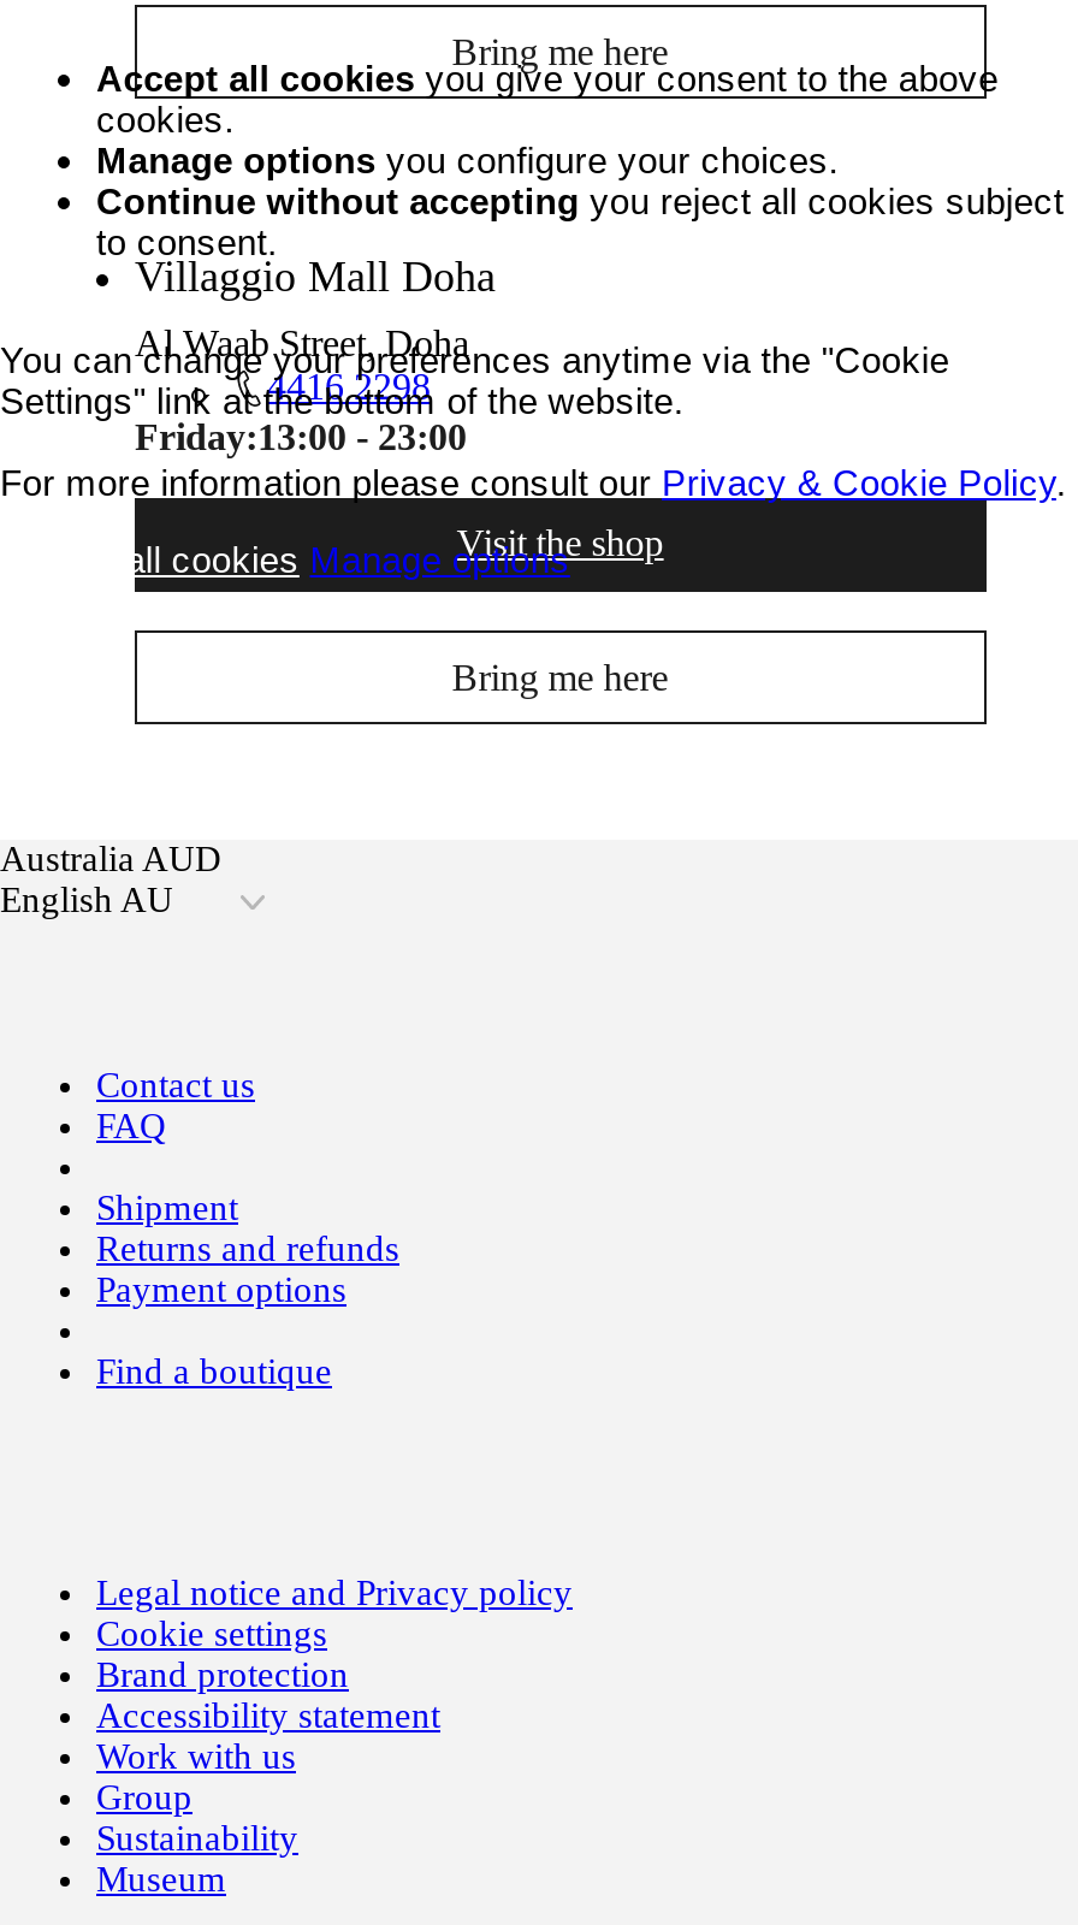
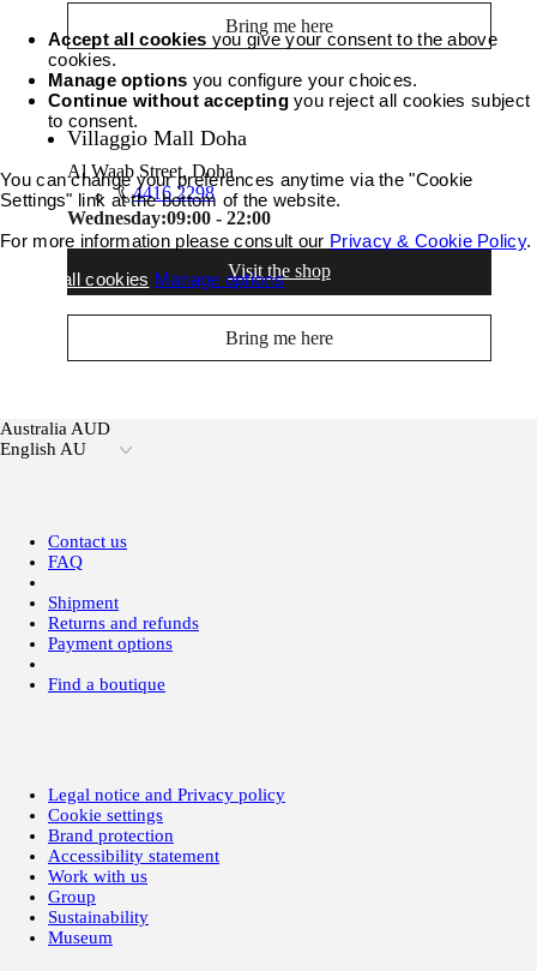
[135,416,467,457] Friday:13:00 - 23:00 -> [67,207,271,228] Wednesday:09:00 - 22:00

